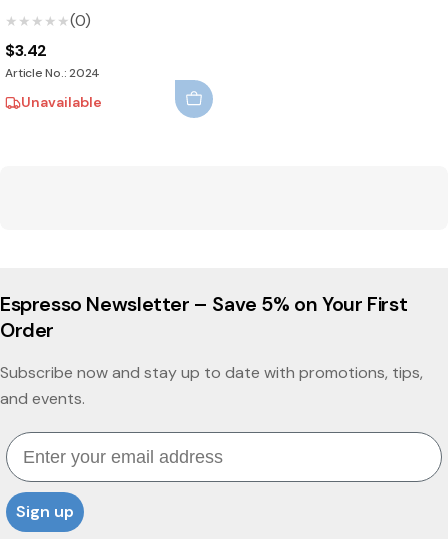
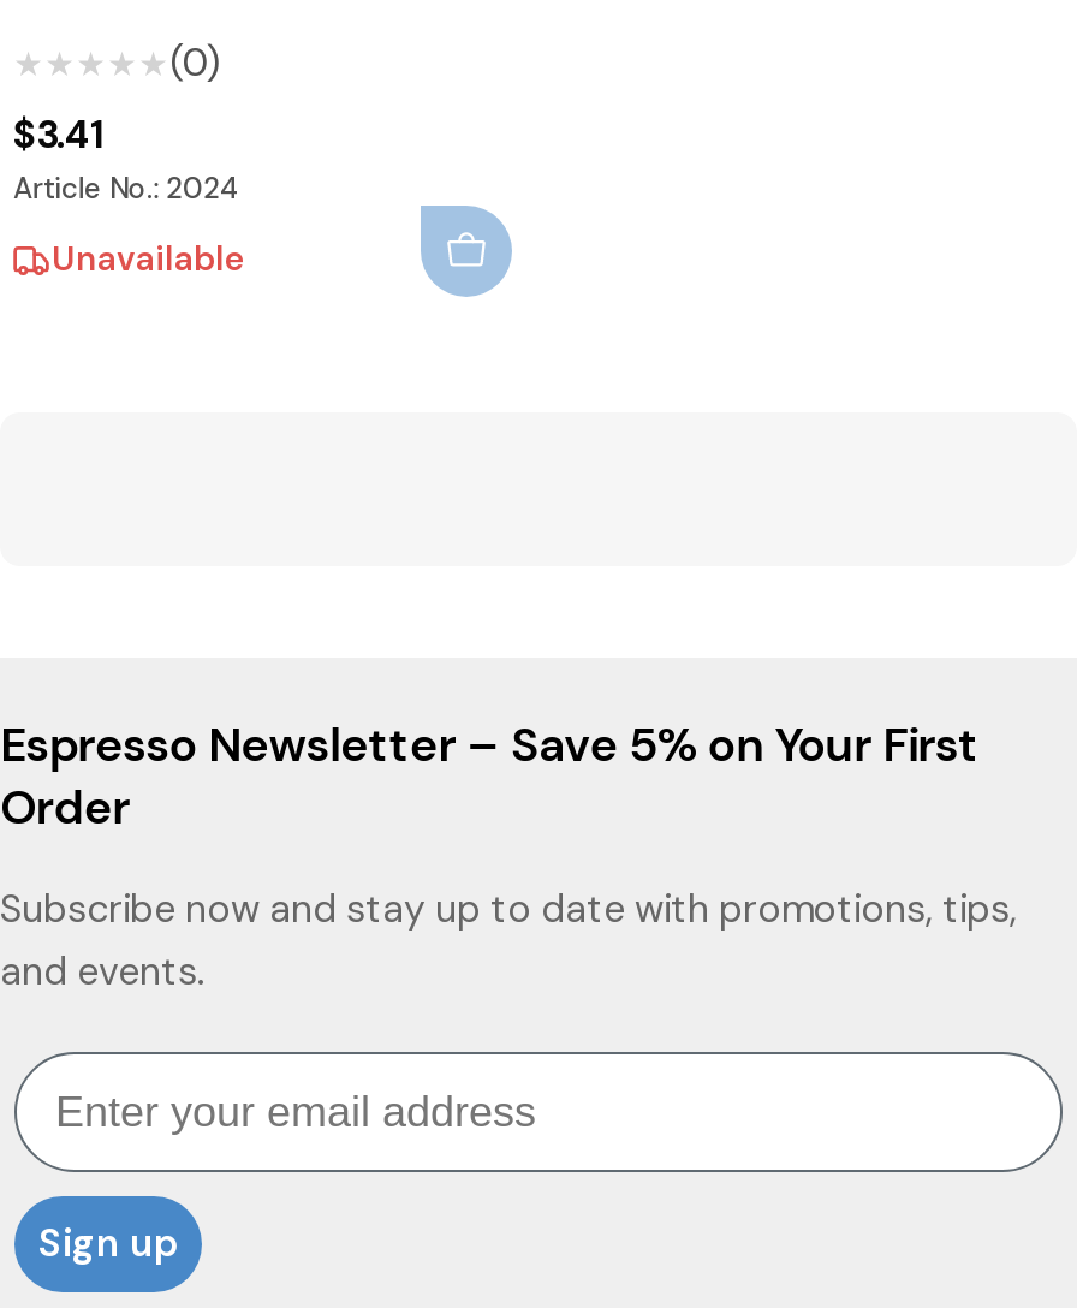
[5,40,47,61] $3.42 -> [13,109,103,159] $3.41

